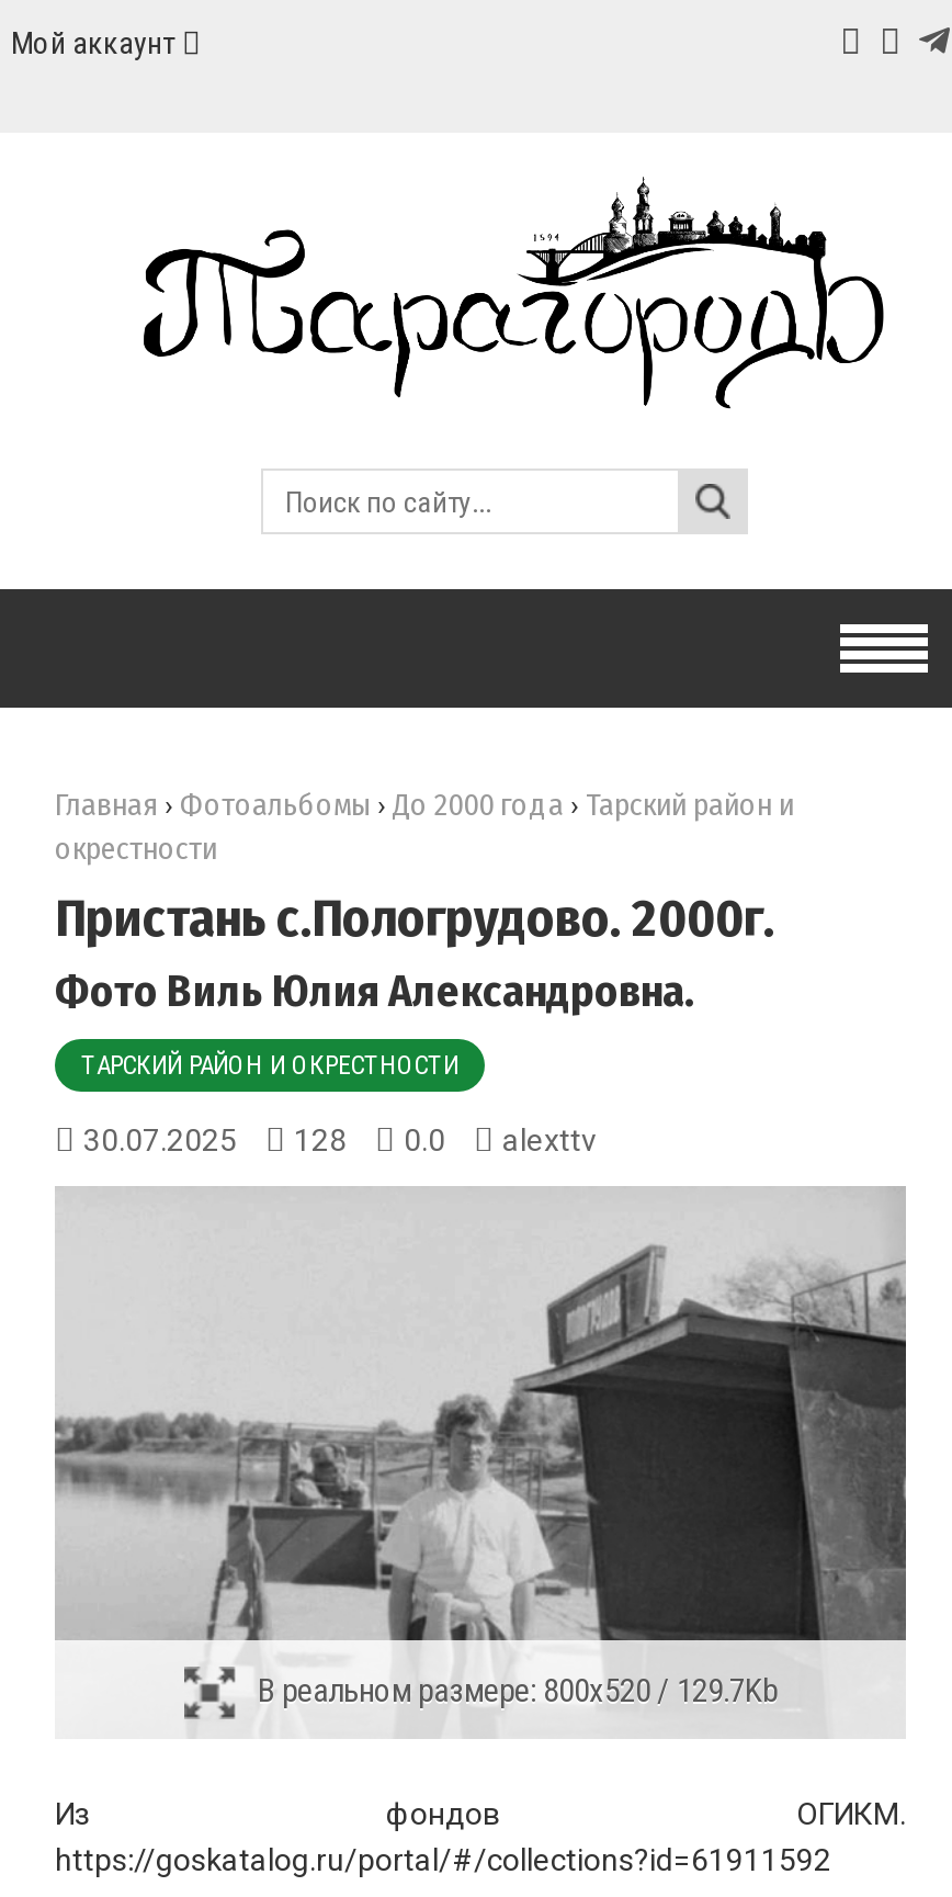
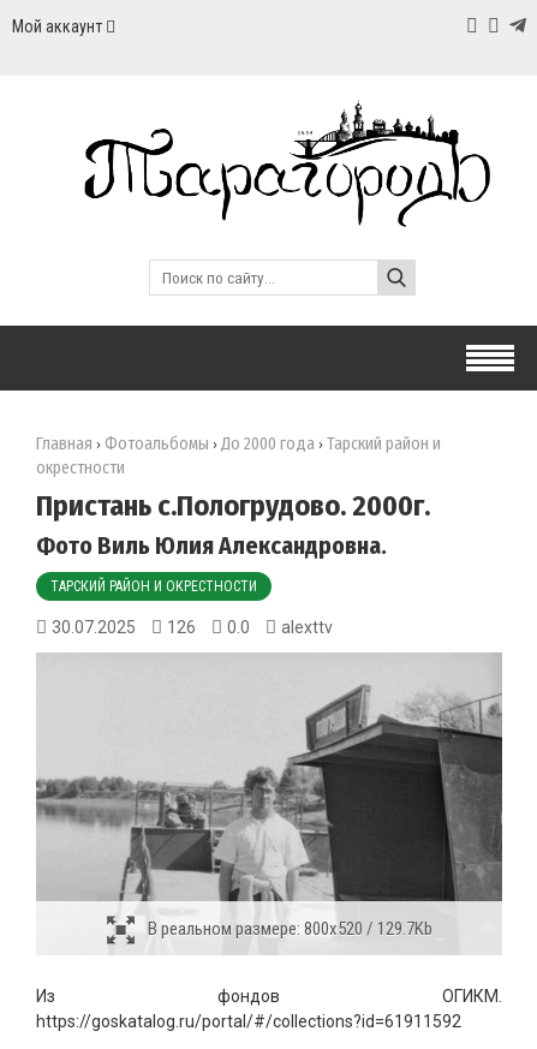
[83,1123,597,1158] 30.07.2025 128 0.0 alexttv -> [52,618,333,637] 30.07.2025 126 0.0 alexttv

